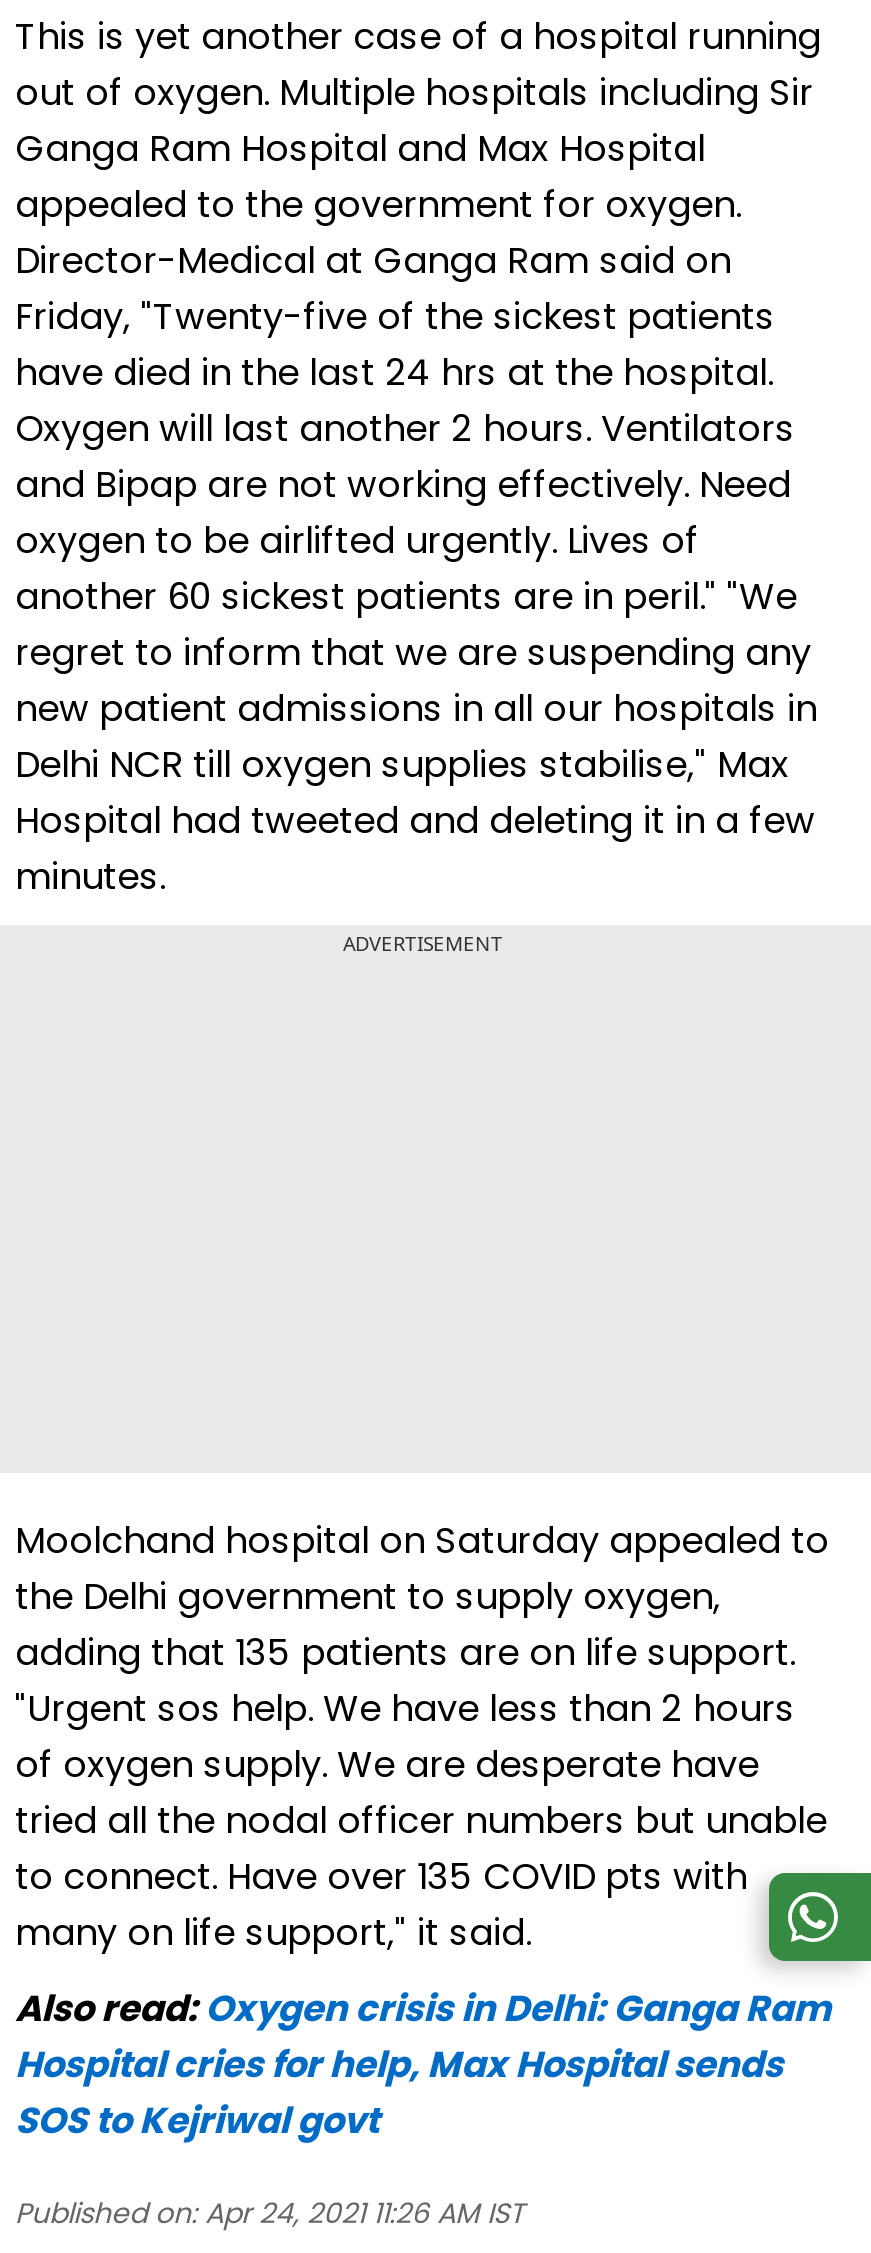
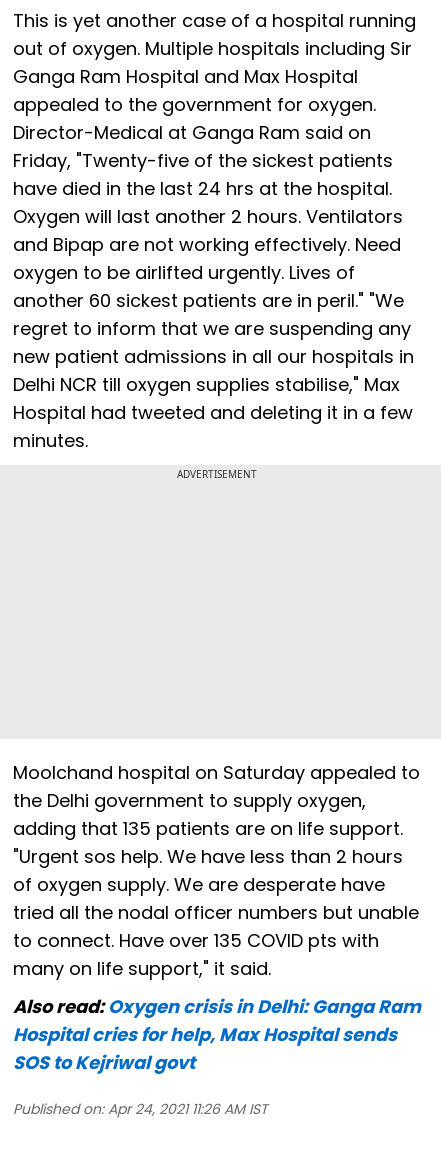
[757,1871,865,1971] [image] -> none

